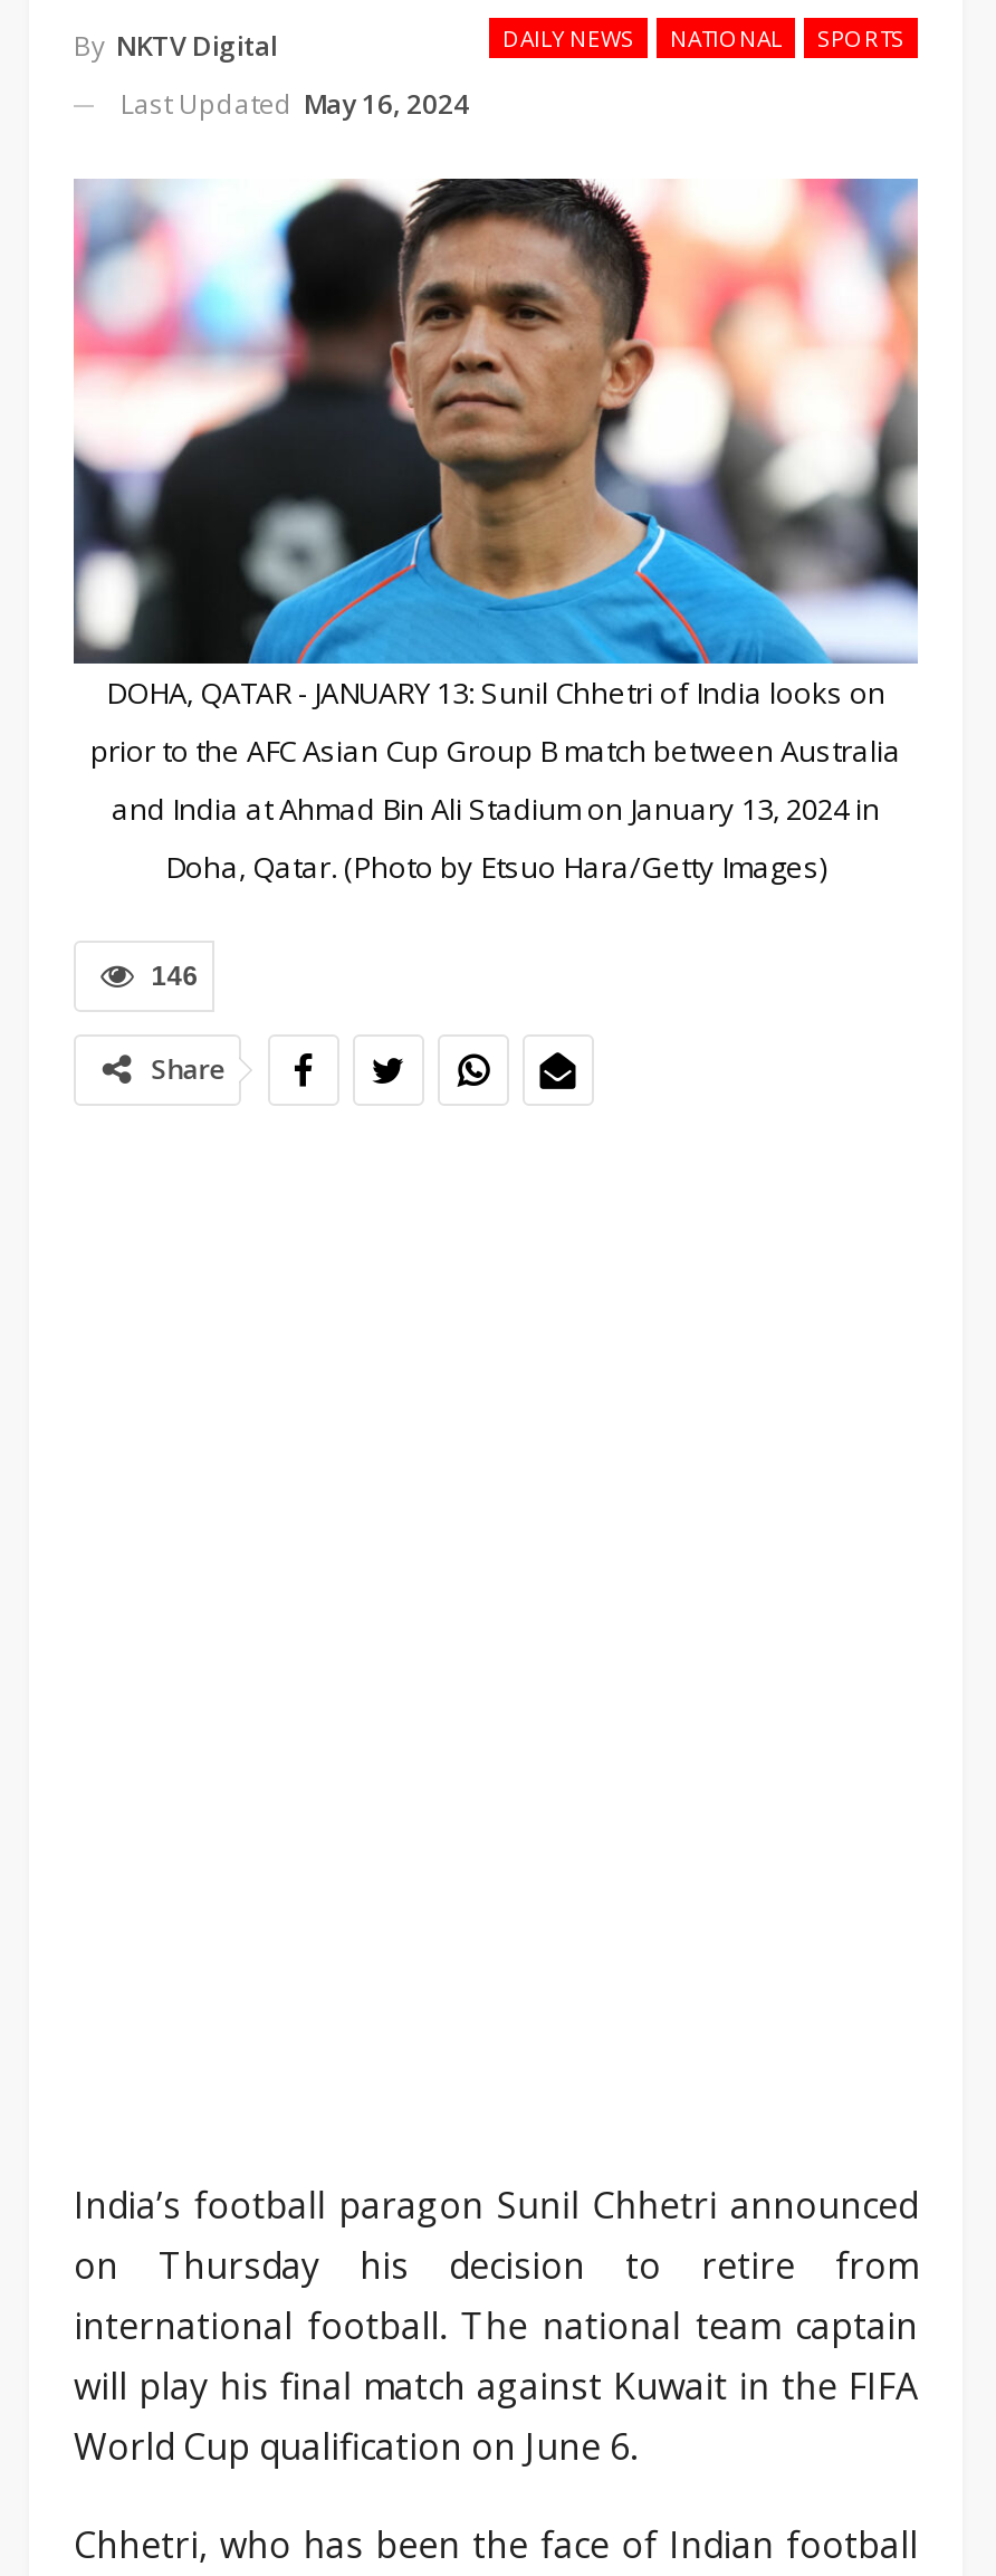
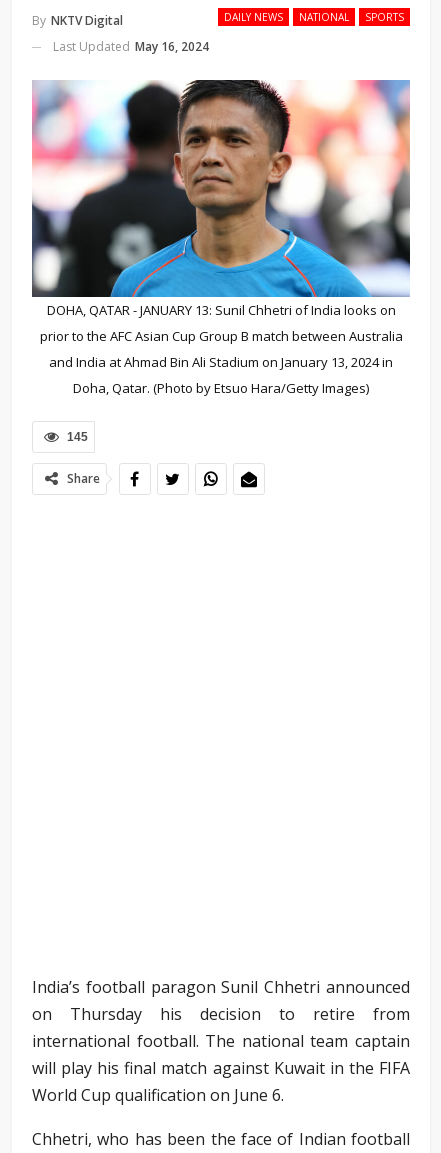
[151,960,198,991] 146 -> [67,429,88,443] 145

